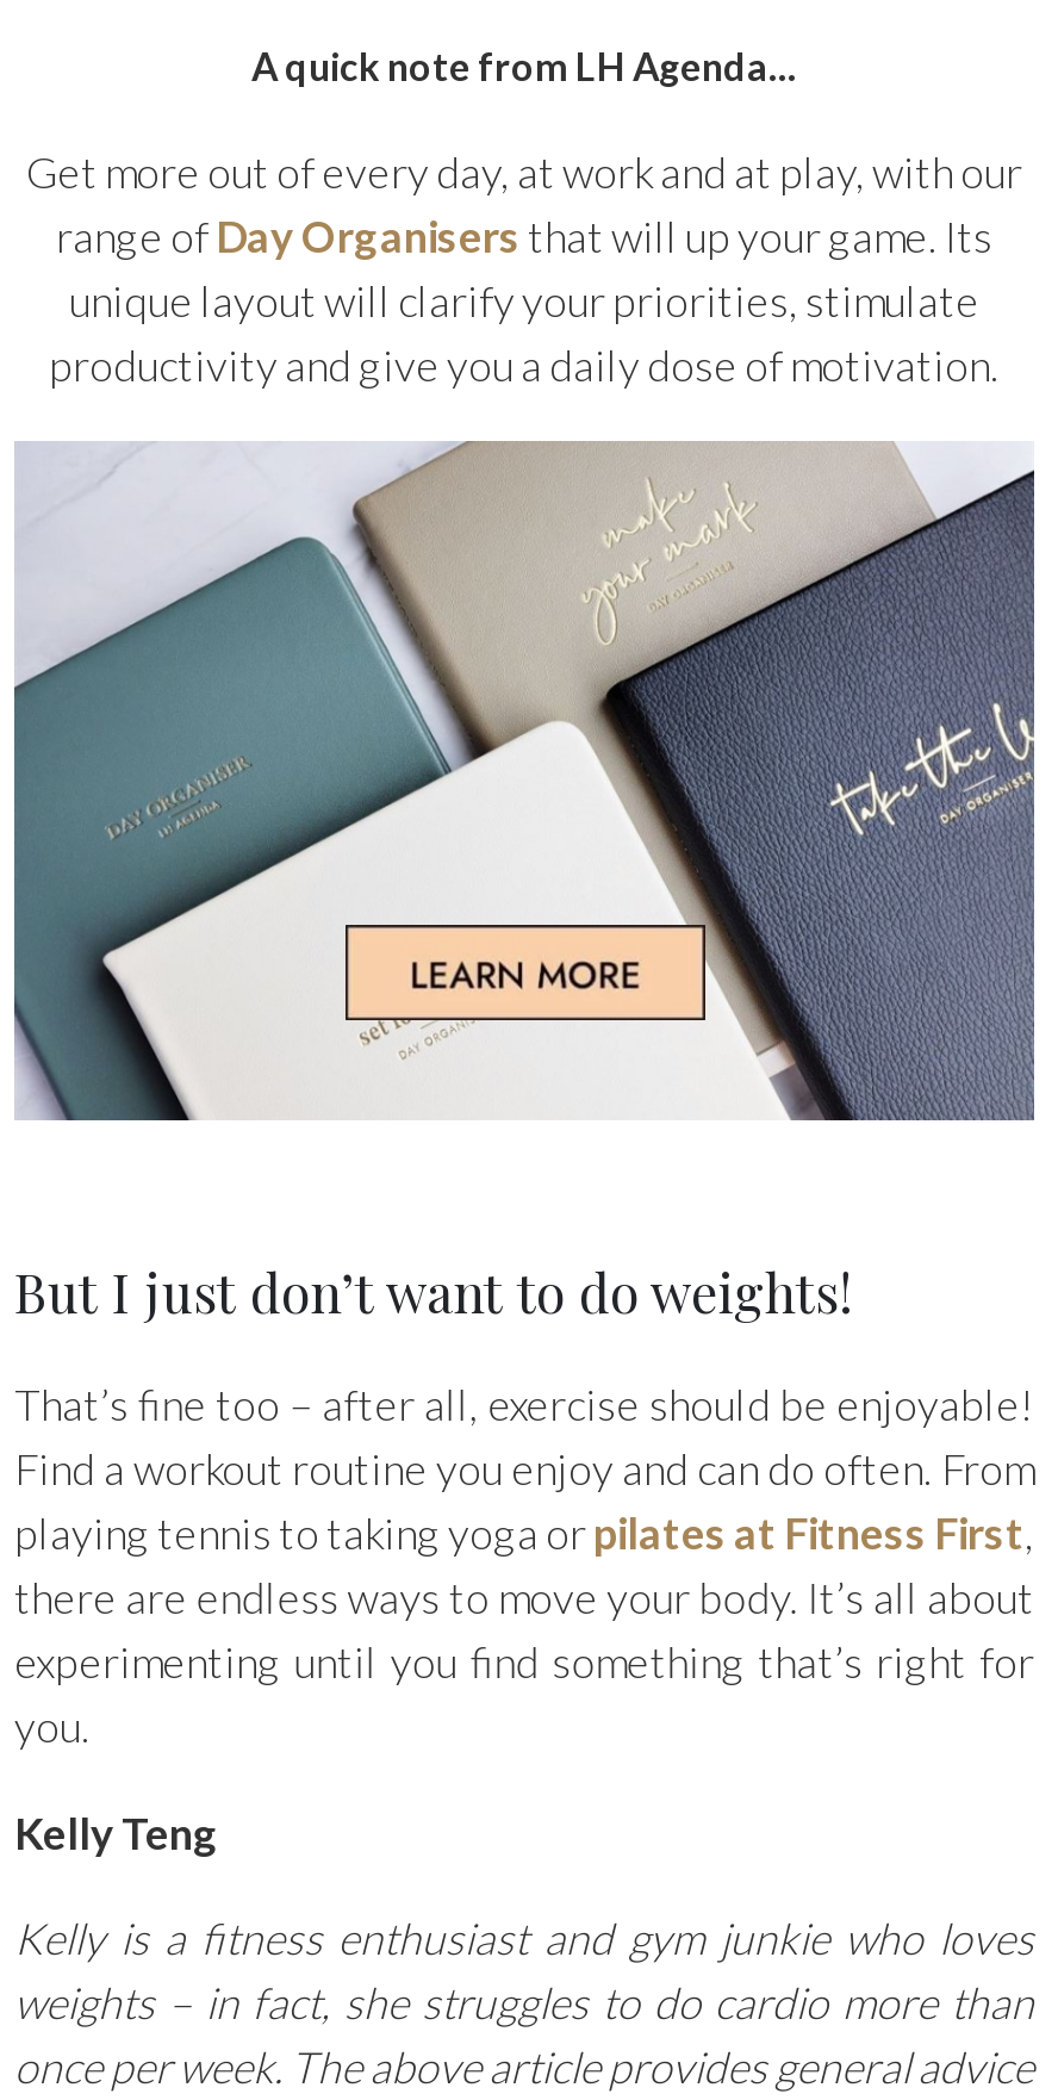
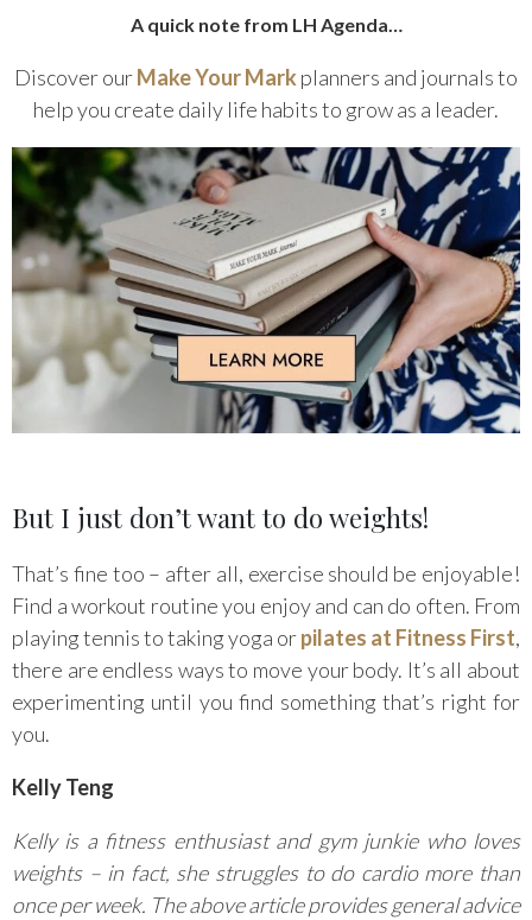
[26,146,1022,391] Get more out of every day, at work and at play, with our | range of Day Organisers that will up your game. Its | unique layout will clarify your priorities, stimulate | productivity and give you a daily dose of motivation. -> [14,64,518,122] Discover our Make Your Mark planners and journals to | help you create daily life habits to grow as a leader.
[12,453,1037,1123] [image] -> [11,146,520,434] [image]

